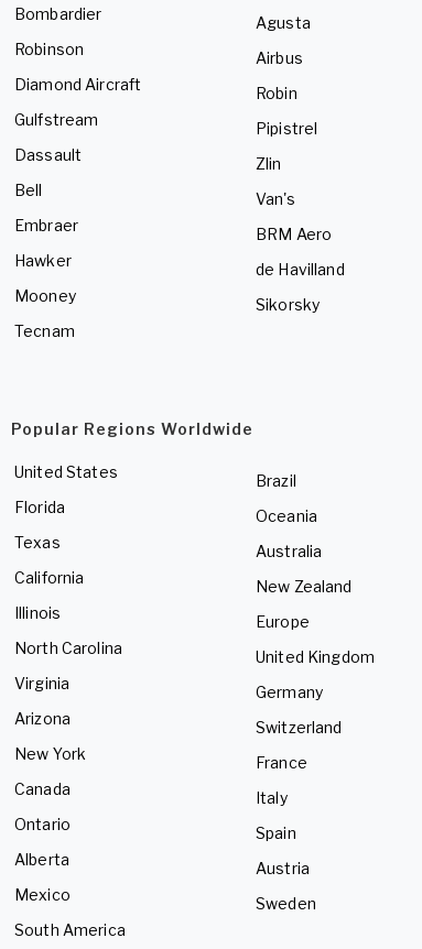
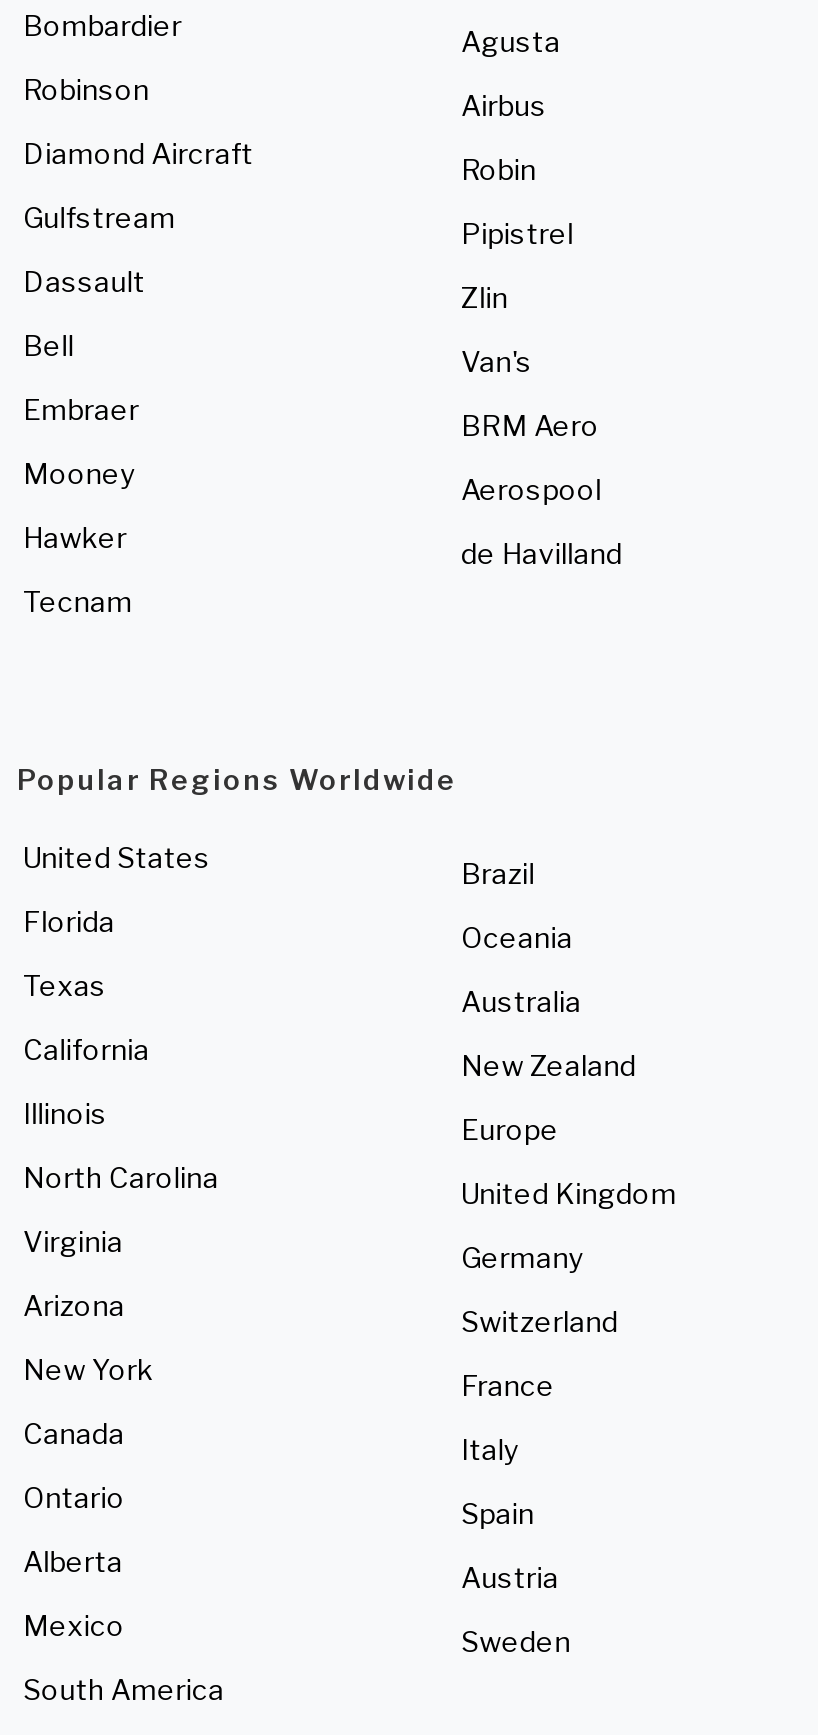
none -> [461,472,601,506] Aerospool
moved [14,251,71,270] -> [23,520,127,554]: Hawker
moved [256,260,345,278] -> [461,536,622,570]: de Havilland
moved [14,286,76,305] -> [23,456,135,490]: Mooney
[256,295,320,314] Sikorsky -> none

